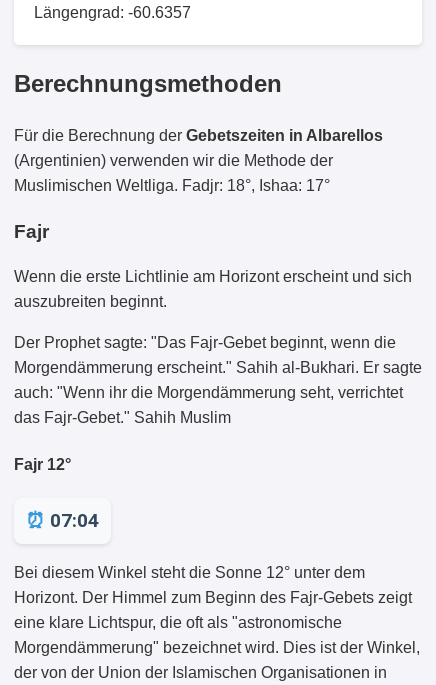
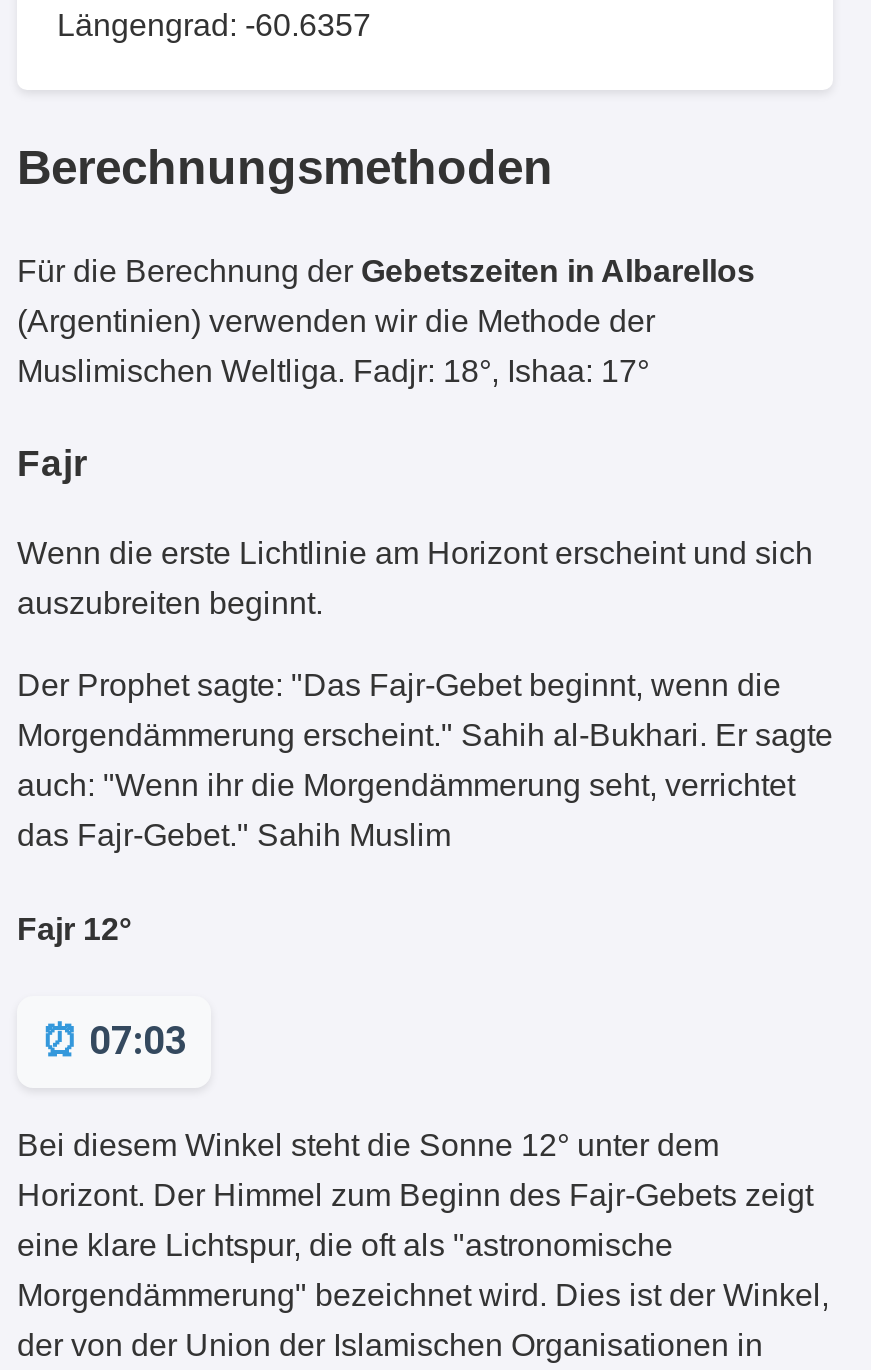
[50,509,99,532] 07:04 -> [89,1018,187,1064] 07:03

